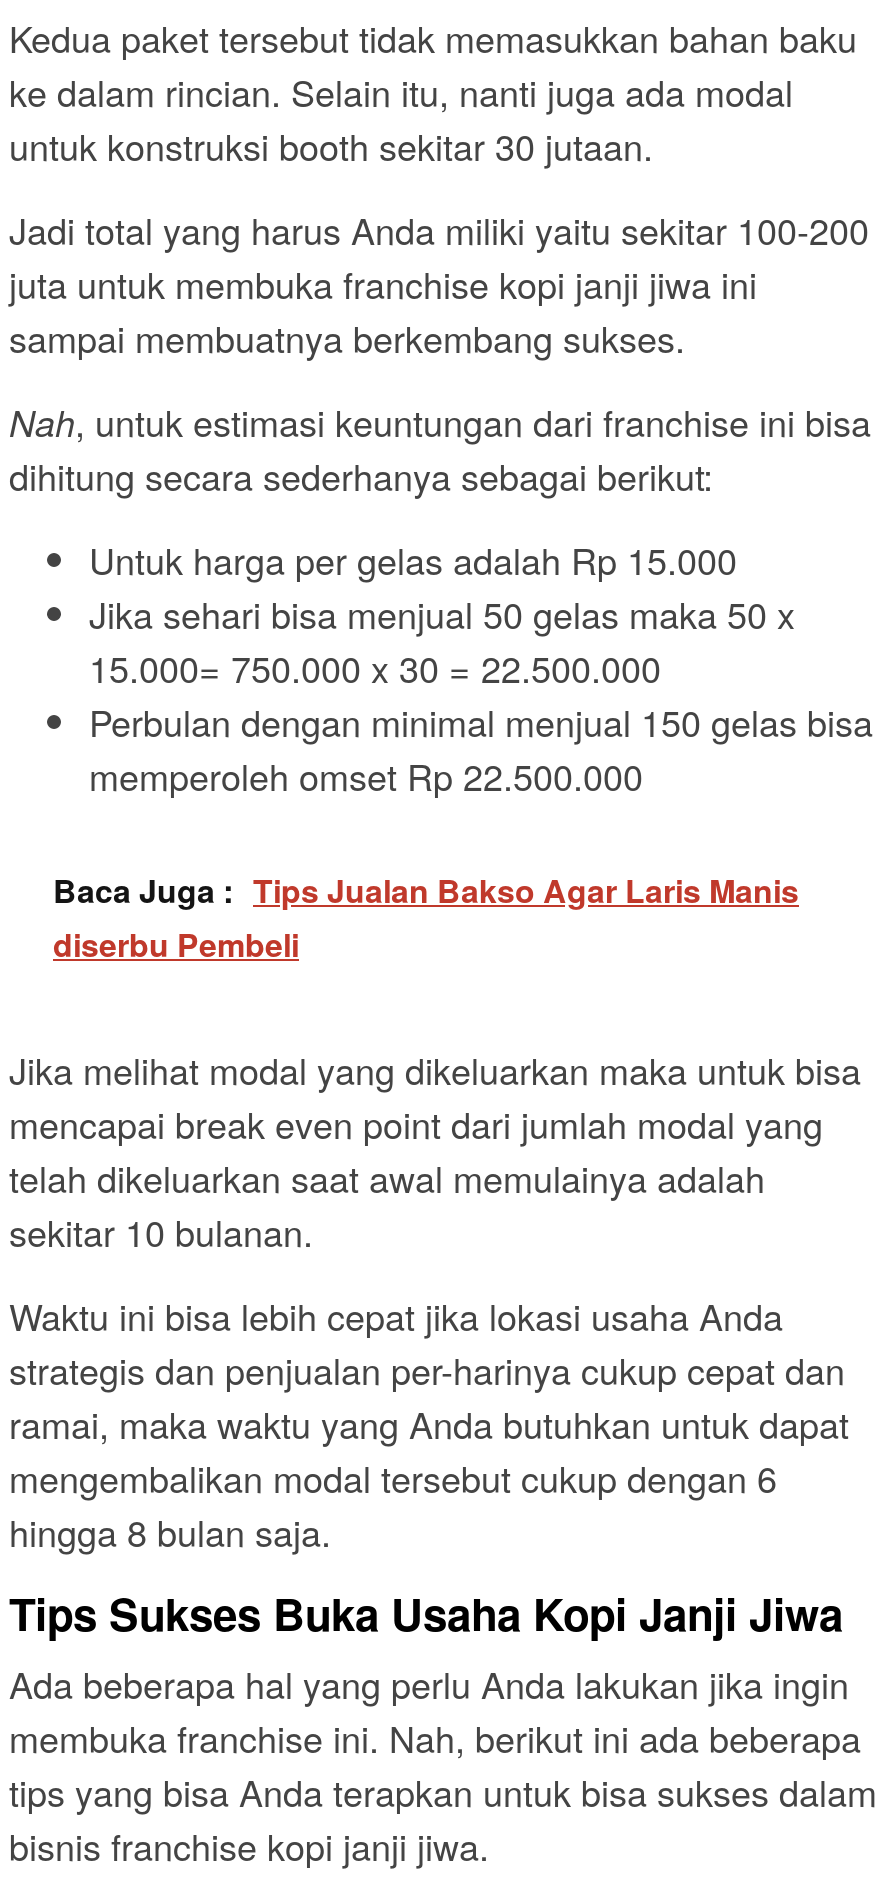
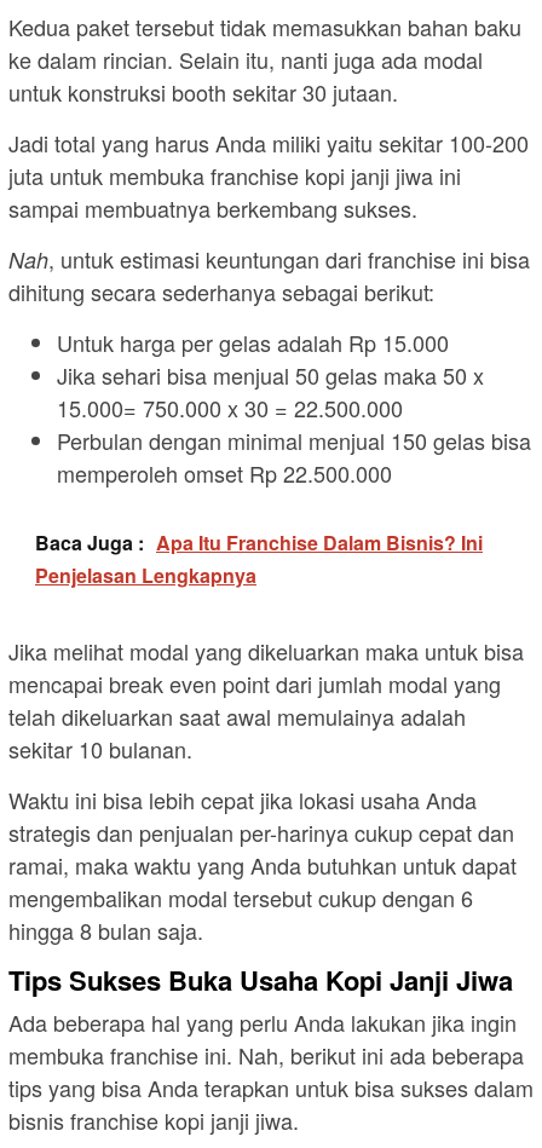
[53,867,799,967] Baca Juga : Tips Jualan Bakso Agar Laris Manis | diserbu Pembeli -> [35,528,483,589] Baca Juga : Apa Itu Franchise Dalam Bisnis? Ini | Penjelasan Lengkapnya

